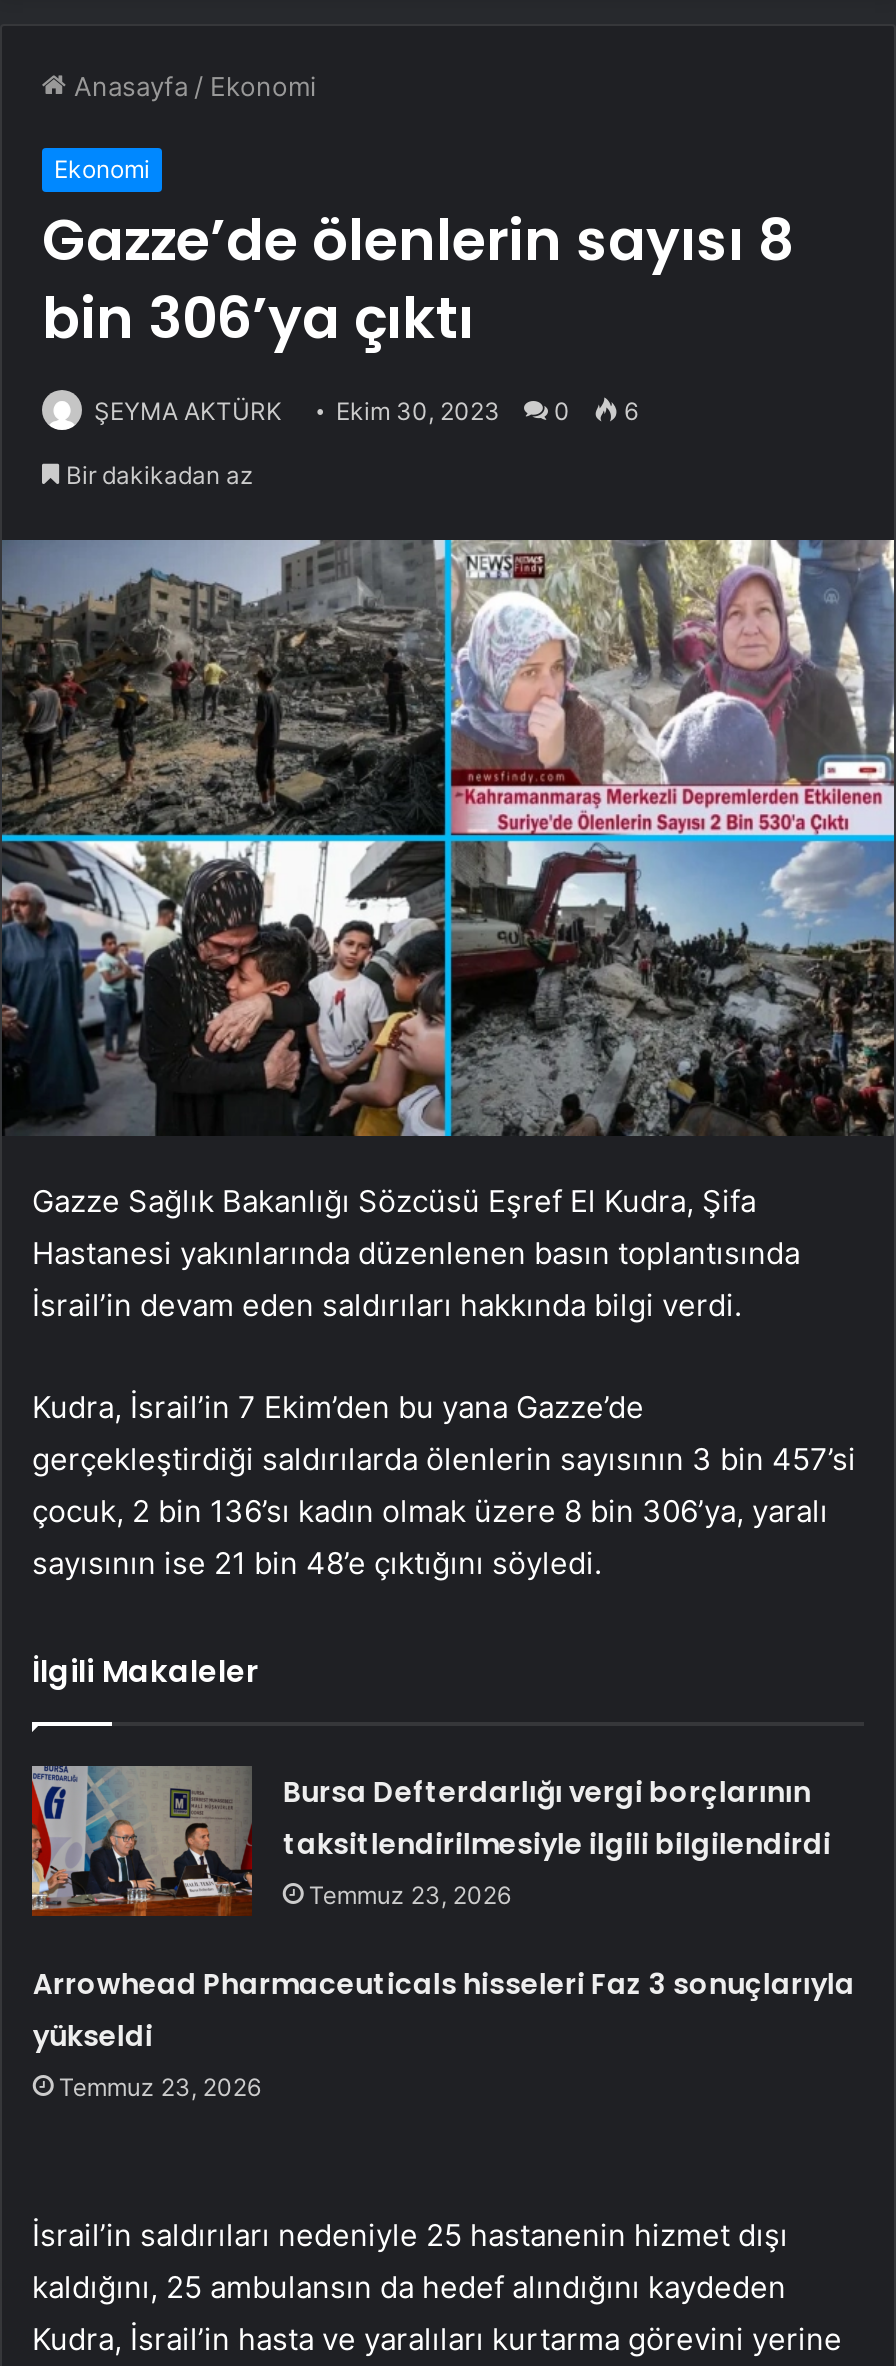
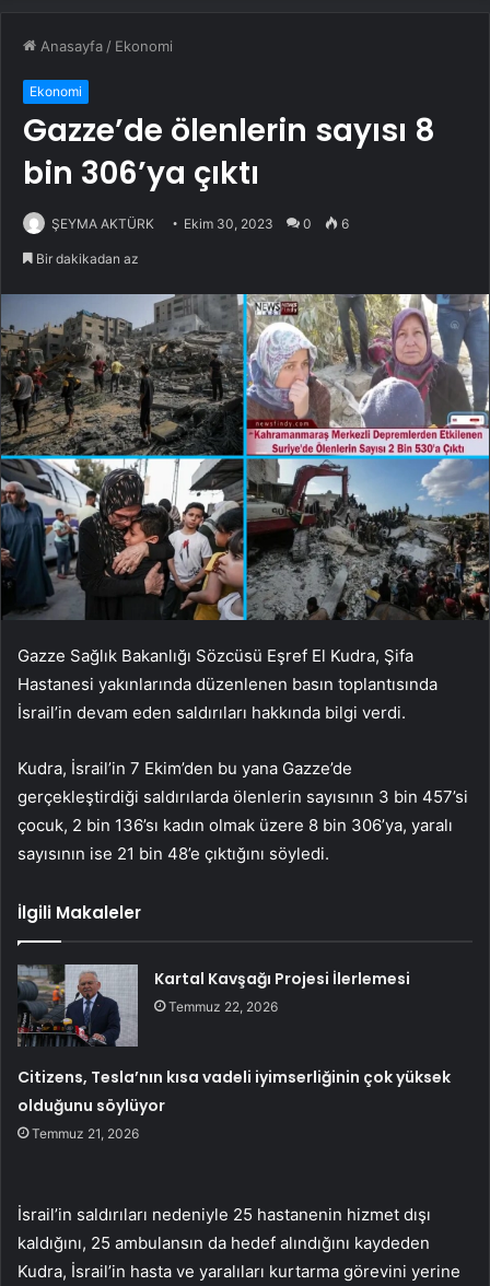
[30,1764,831,1918] [image] | Bursa Defterdarlığı vergi borçlarının | taksitlendirilmesiyle ilgili bilgilendirdi | Temmuz 23, 2026 -> [17,964,410,1048] [image] | Kartal Kavşağı Projesi İlerlemesi | Temmuz 22, 2026
[33,1963,855,2101] Arrowhead Pharmaceuticals hisseleri Faz 3 sonuçlarıyla | yükseldi | Temmuz 23, 2026 -> [18,1066,451,1141] Citizens, Tesla’nın kısa vadeli iyimserliğinin çok yüksek | olduğunu söylüyor | Temmuz 21, 2026

